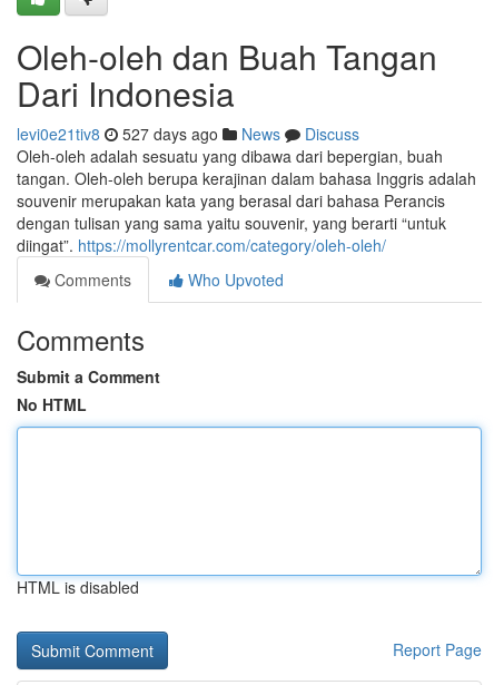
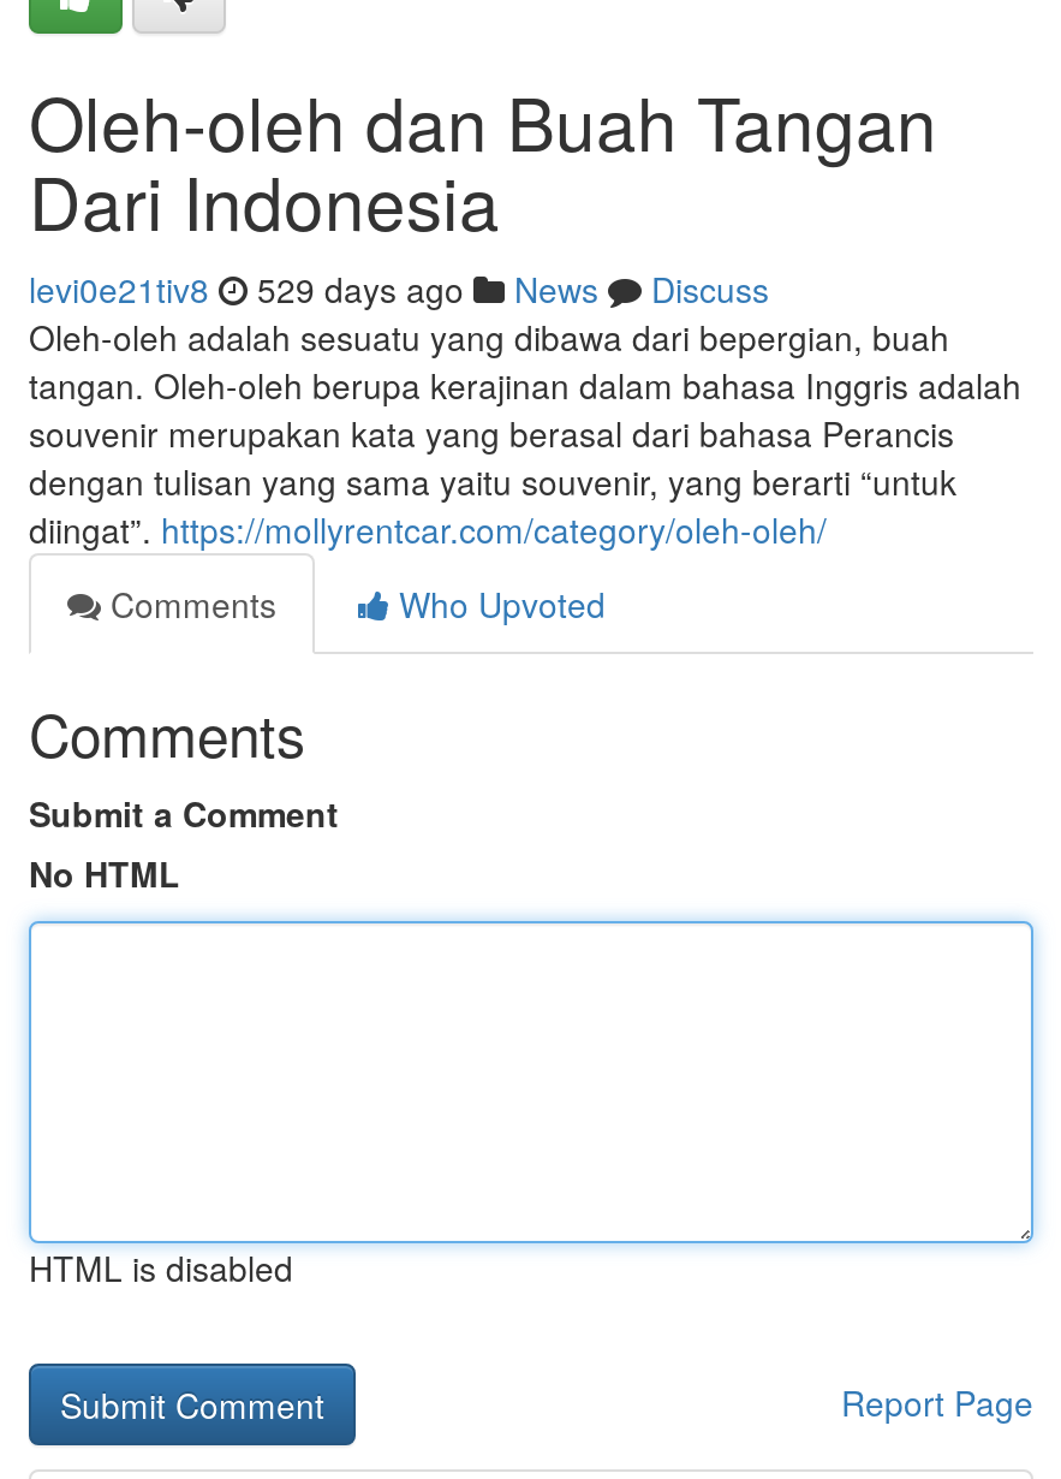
[17,123,359,145] levi0e21tiv8 527 days ago News Discuss -> [29,265,769,313] levi0e21tiv8 529 days ago News Discuss

